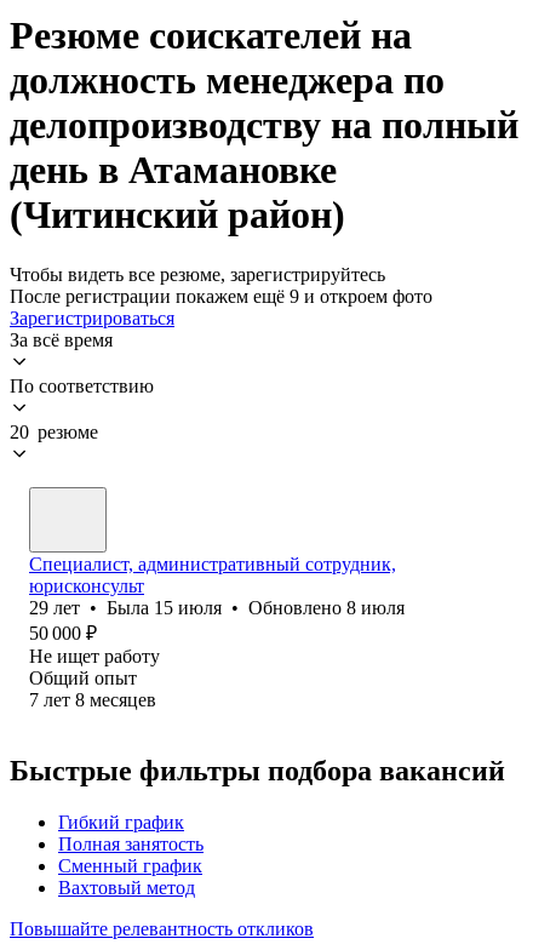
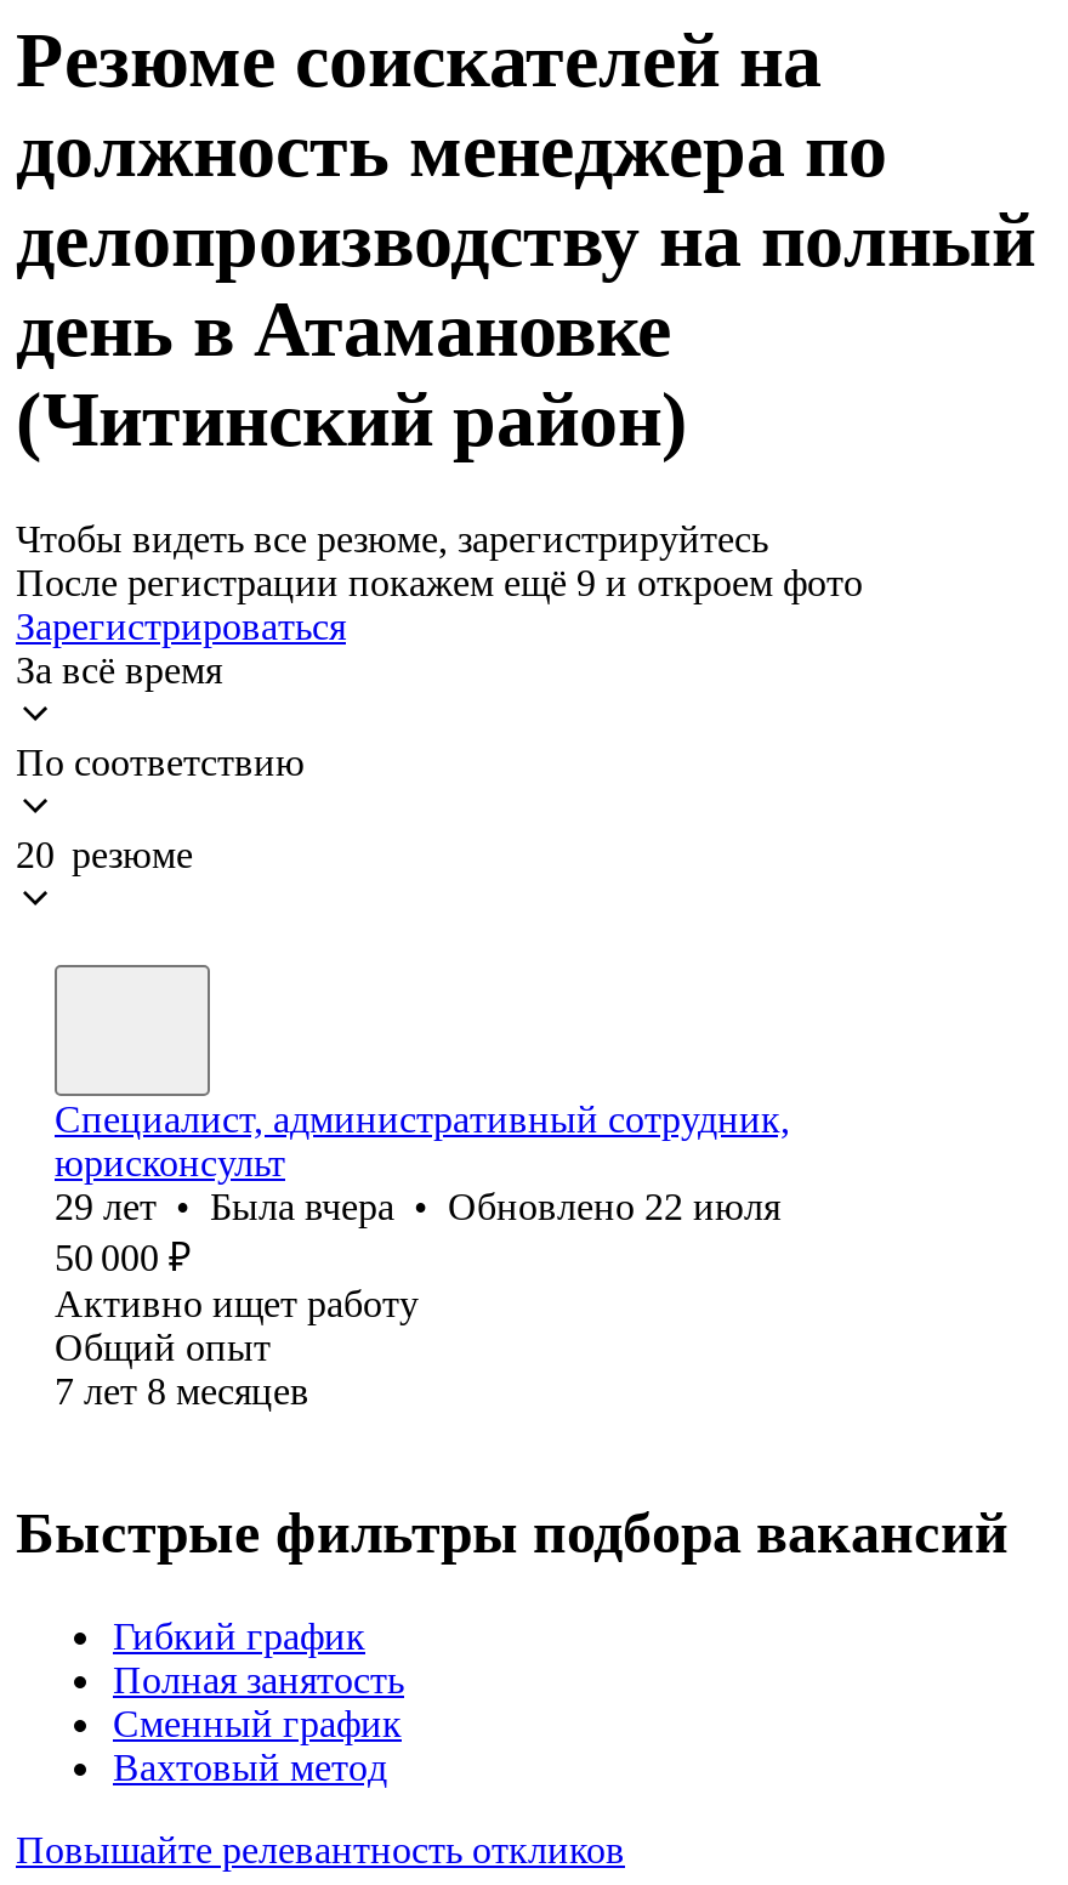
[29,597,405,618] 29 лет • Была 15 июля • Обновлено 8 июля -> [55,1186,780,1227] 29 лет • Была вчера • Обновлено 22 июля
[29,646,160,666] Не ищет работу -> [55,1283,419,1324] Активно ищет работу

